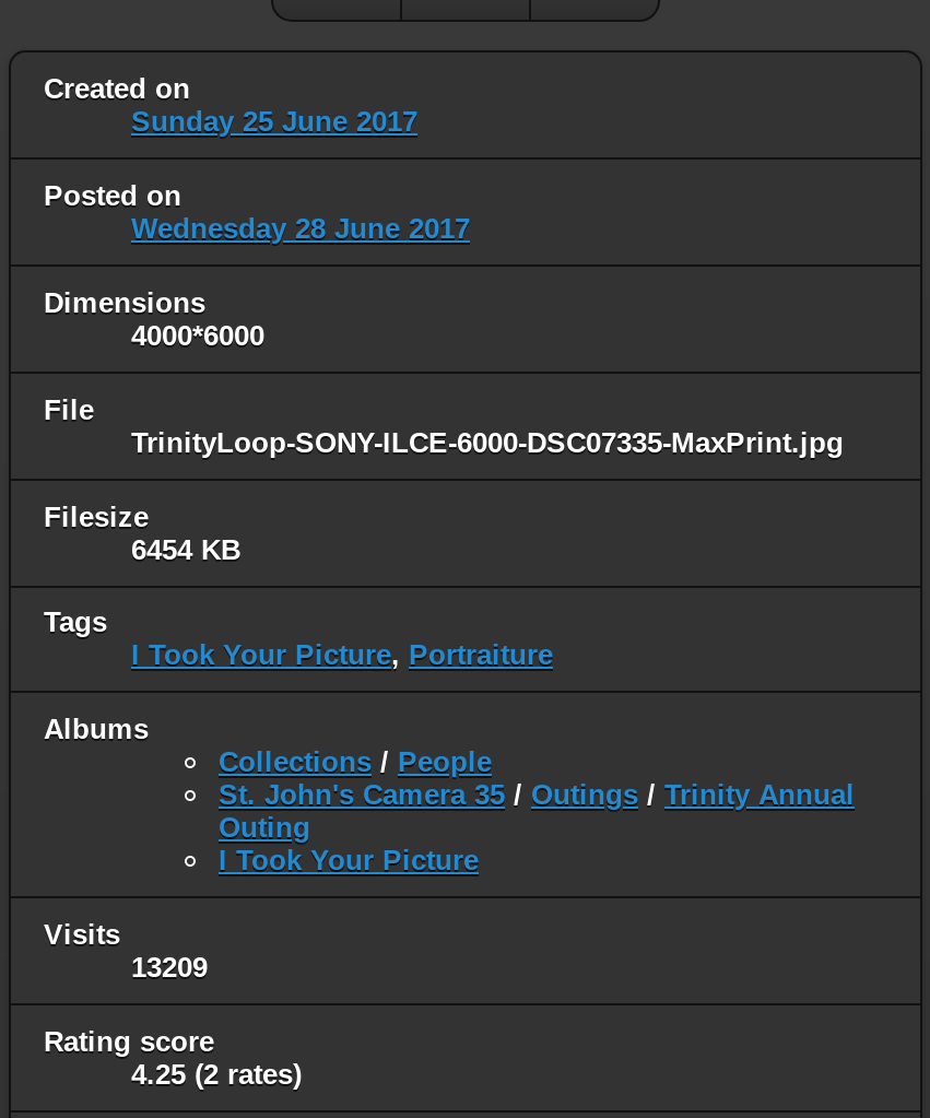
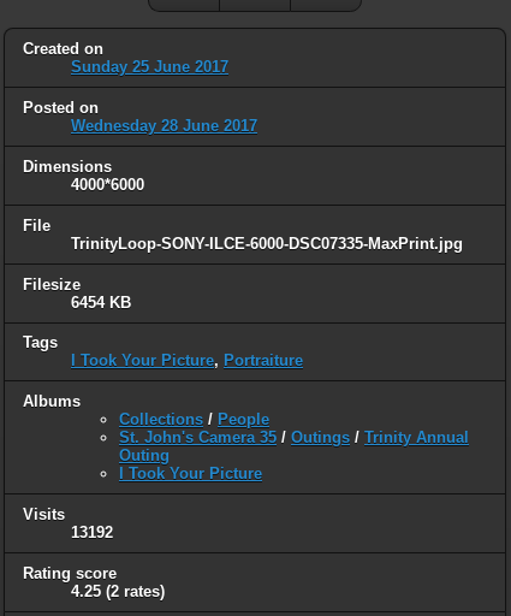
[131,951,208,984] 13209 -> [71,524,113,542] 13192

